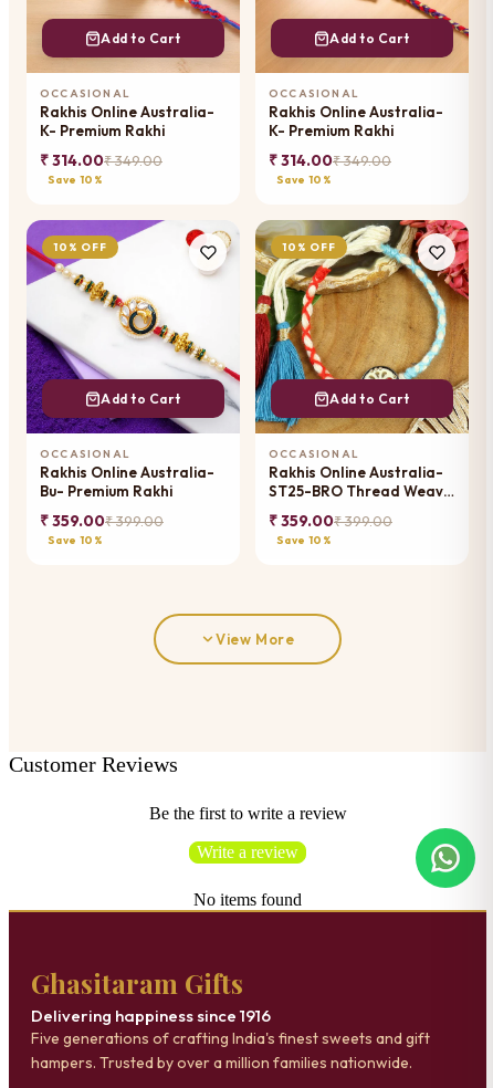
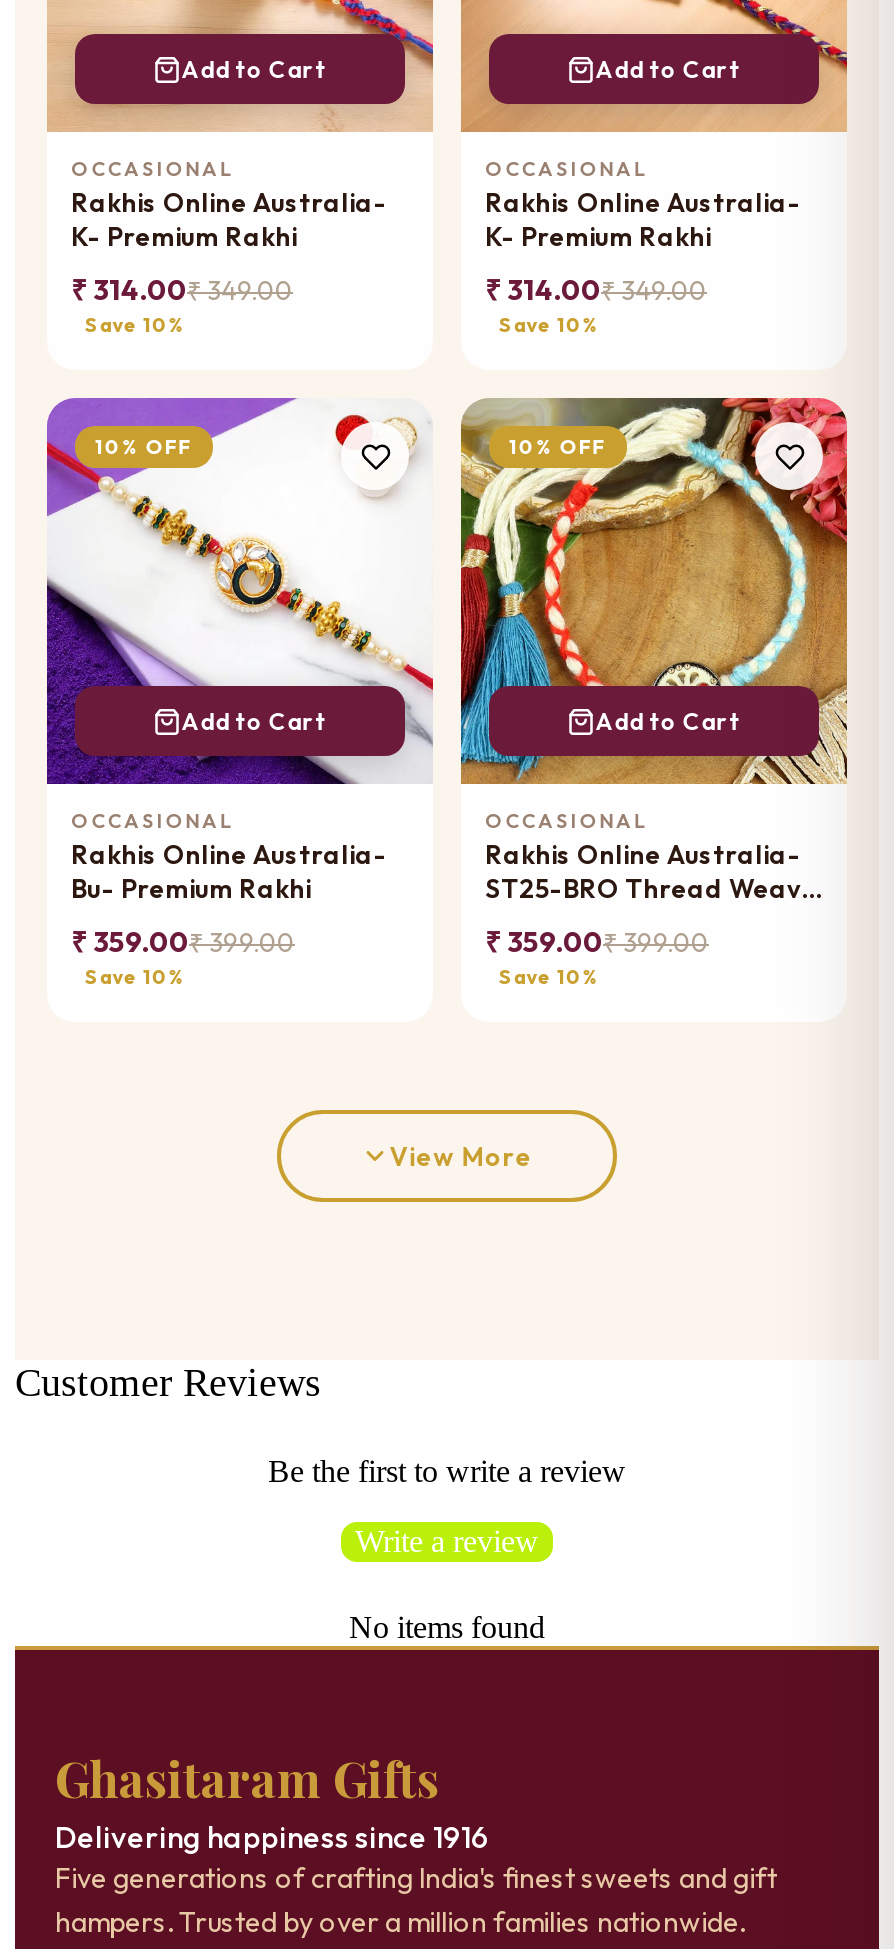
[415,827,476,889] [image] -> none

